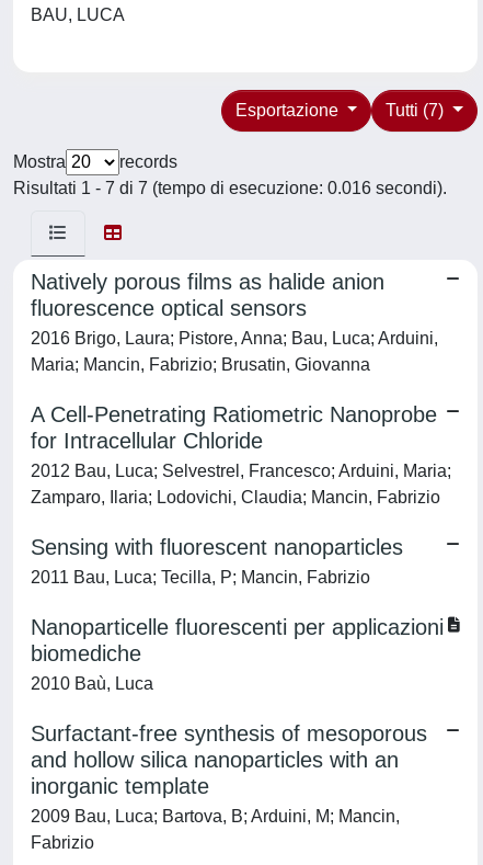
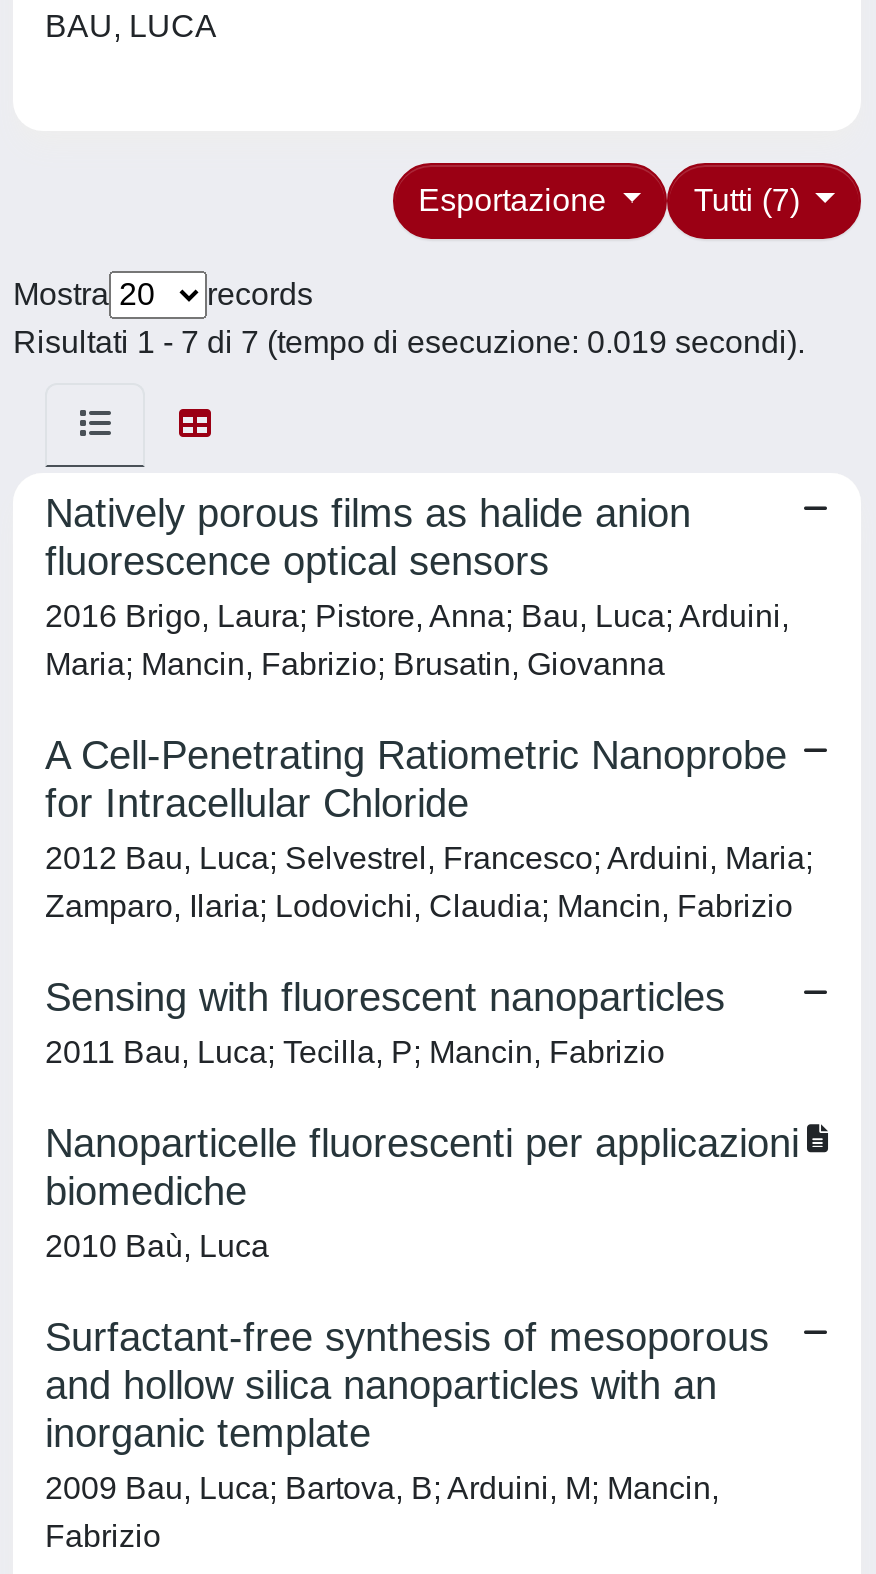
[13,179,447,197] Risultati 1 - 7 di 7 (tempo di esecuzione: 0.016 secondi). -> [13,325,805,359] Risultati 1 - 7 di 7 (tempo di esecuzione: 0.019 secondi).

